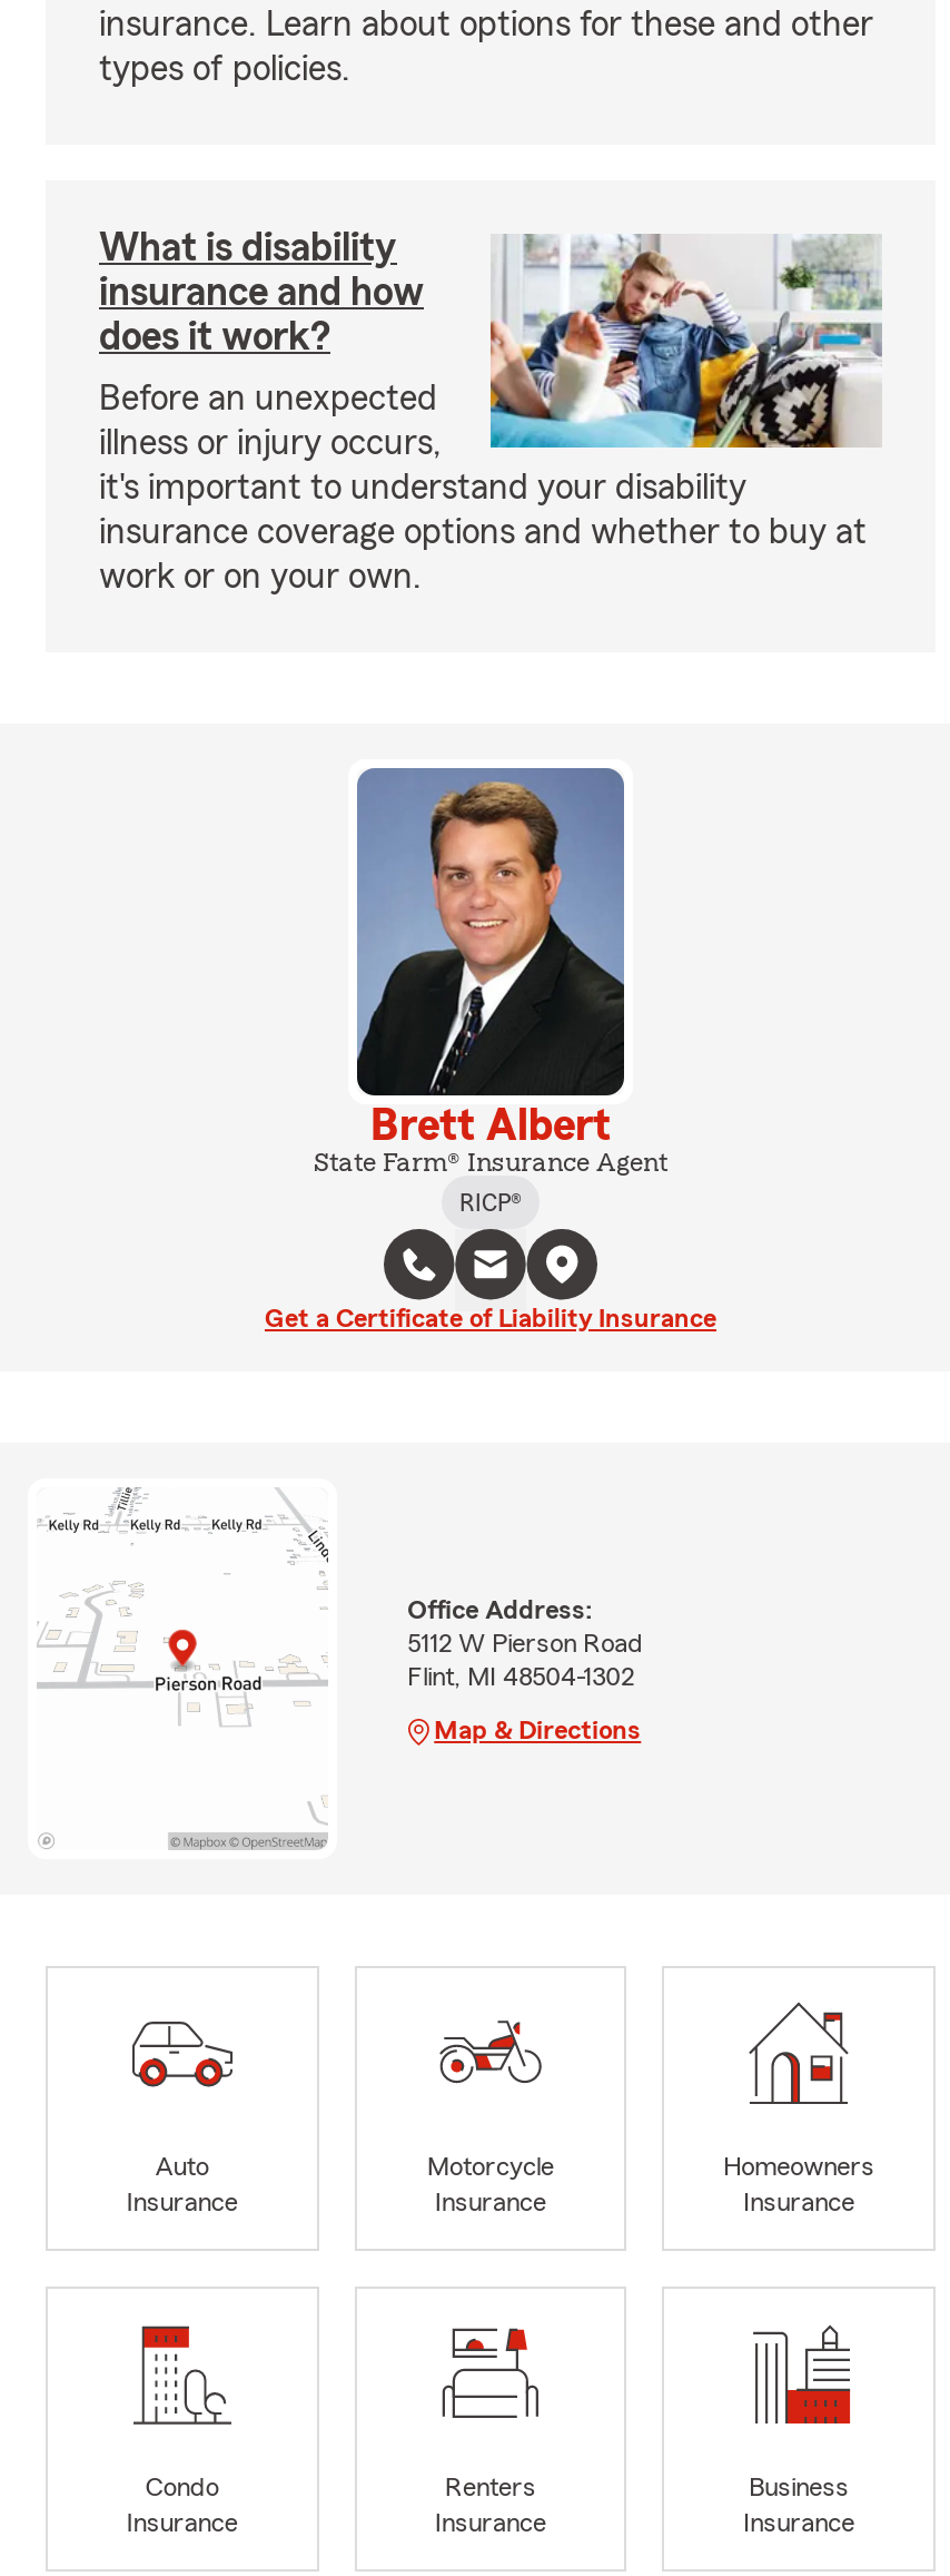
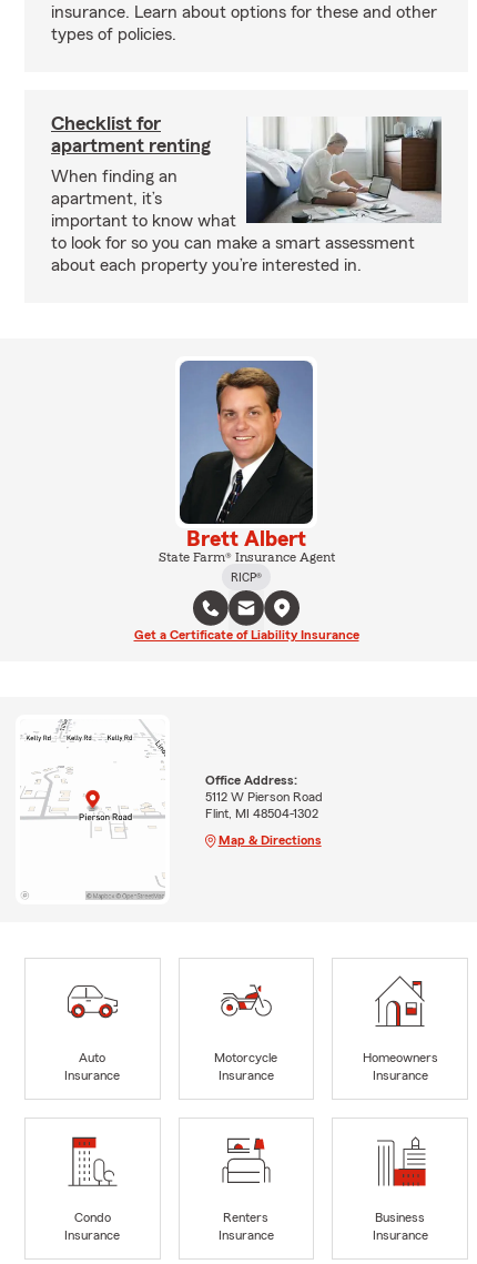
[99,227,424,356] What is disability | insurance and how | does it work? -> [51,113,211,155] Checklist for | apartment renting
[99,234,882,594] [image] | Before an unexpected | illness or injury occurs, | it's important to understand your disability | insurance coverage options and whether to buy at | work or on your own. -> [51,115,442,274] [image] | When finding an | apartment, it’s | important to know what | to look for so you can make a smart assessment | about each property you’re interested in.

